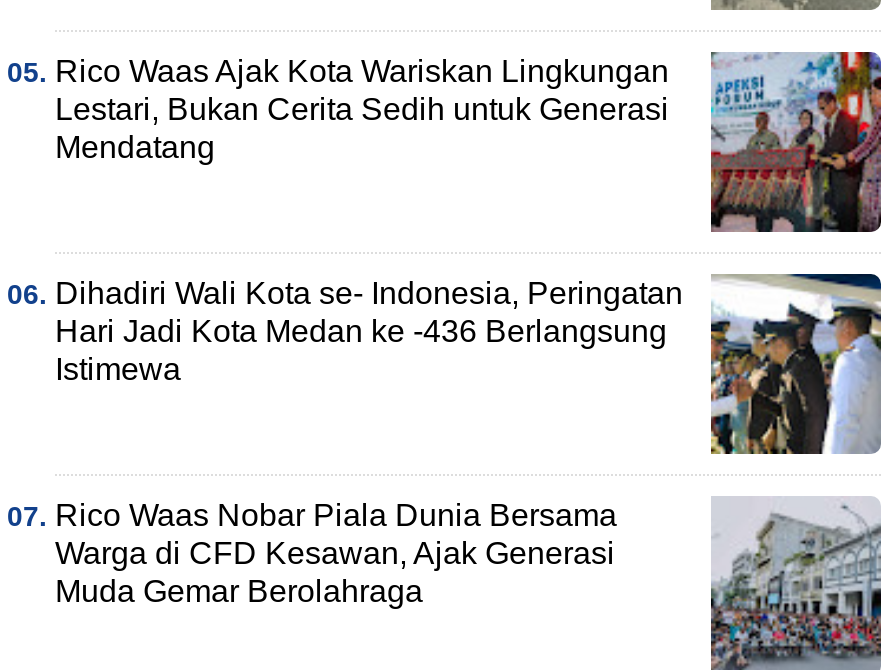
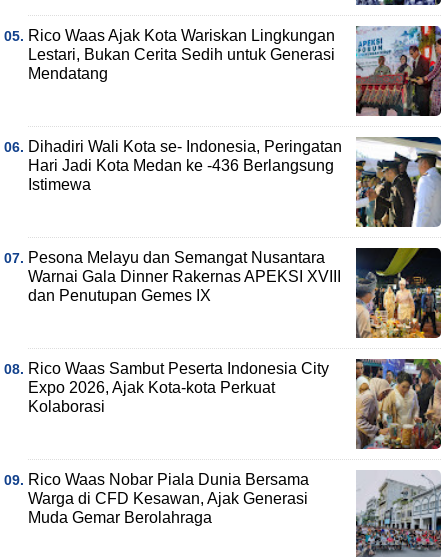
none -> [28,247,442,339] [image] | Pesona Melayu dan Semangat Nusantara | Warnai Gala Dinner Rakernas APEKSI XVIII | dan Penutupan Gemes IX
none -> [28,358,441,450] [image] | Rico Waas Sambut Peserta Indonesia City | Expo 2026, Ajak Kota-kota Perkuat | Kolaborasi

